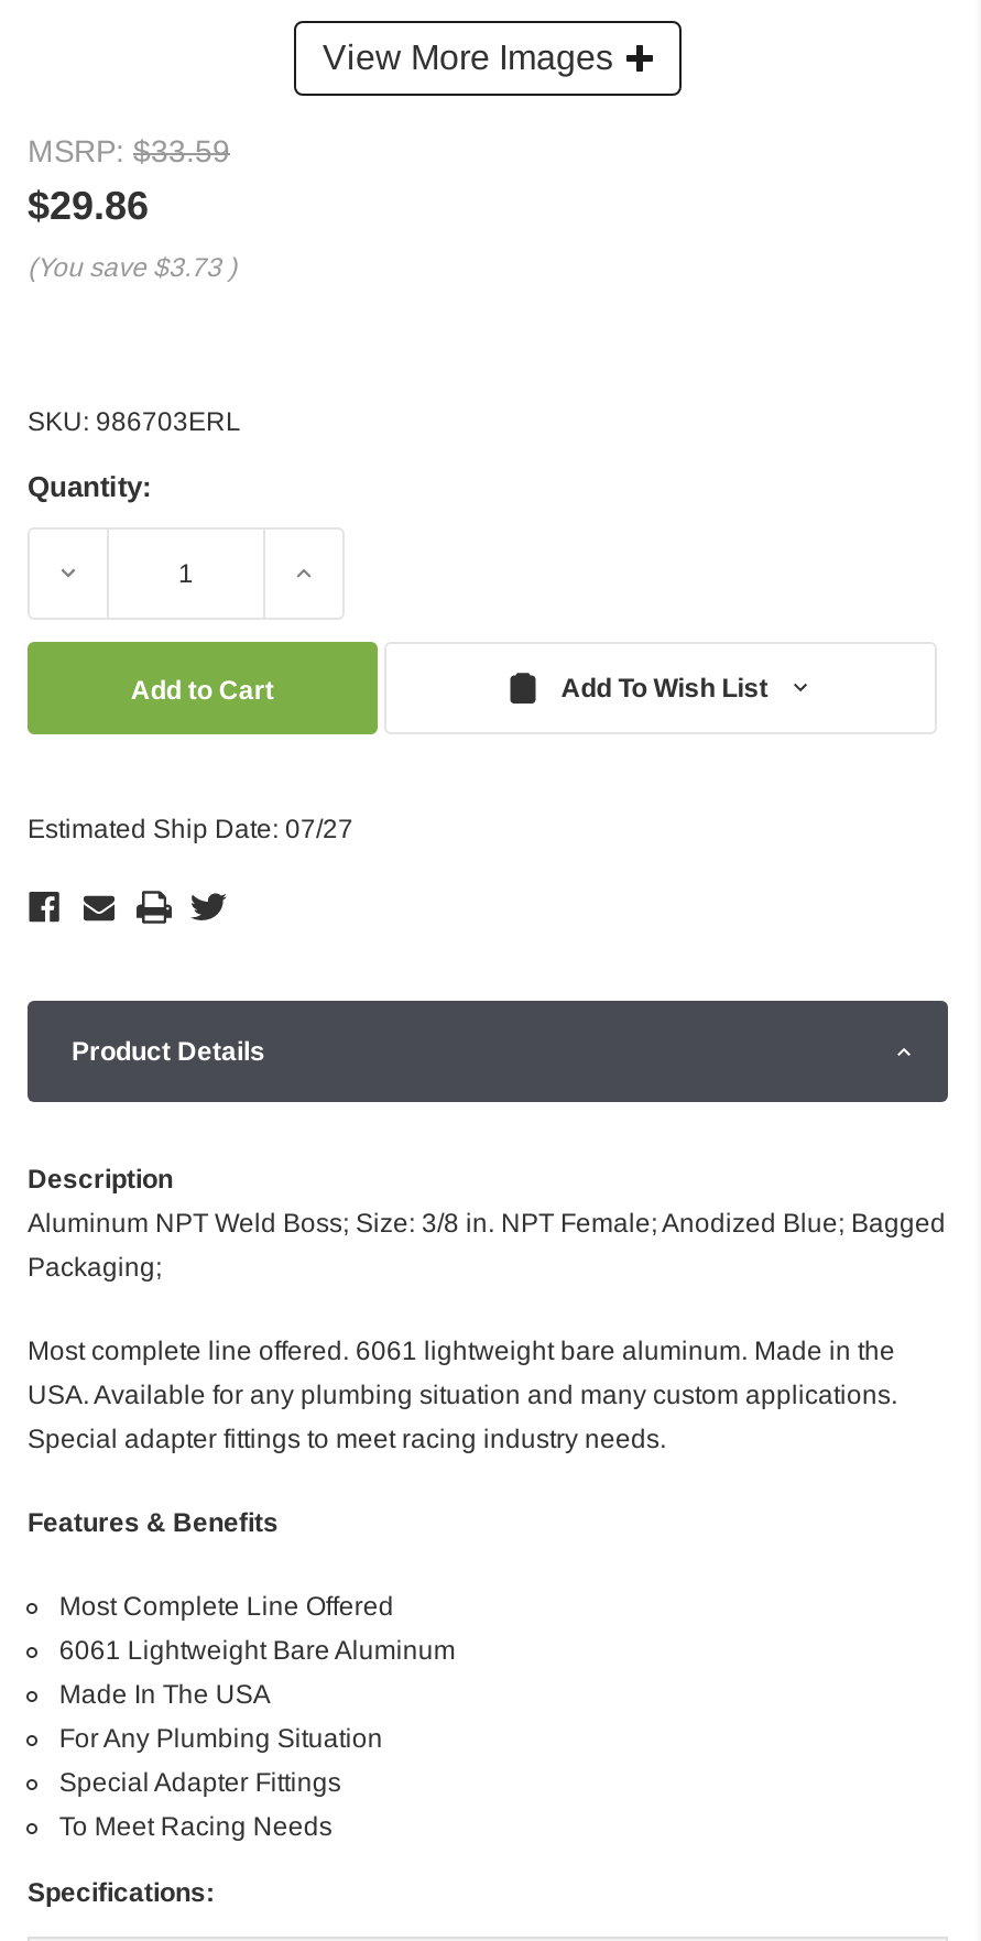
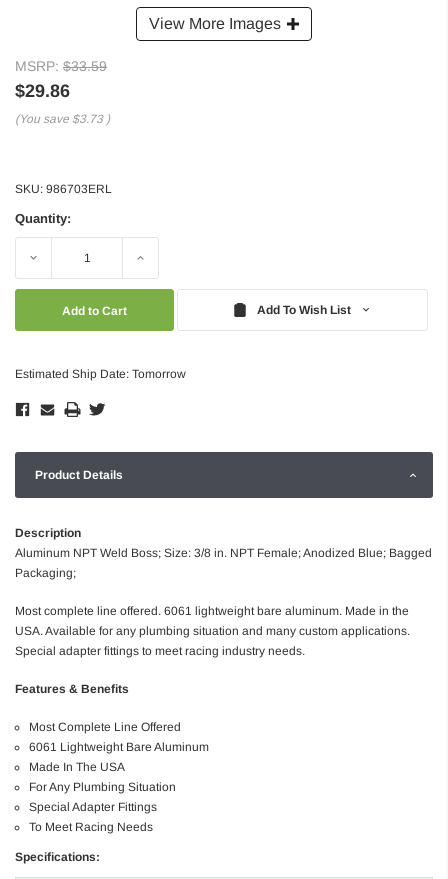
[28,813,353,844] Estimated Ship Date: 07/27 -> [15,367,186,381] Estimated Ship Date: Tomorrow

